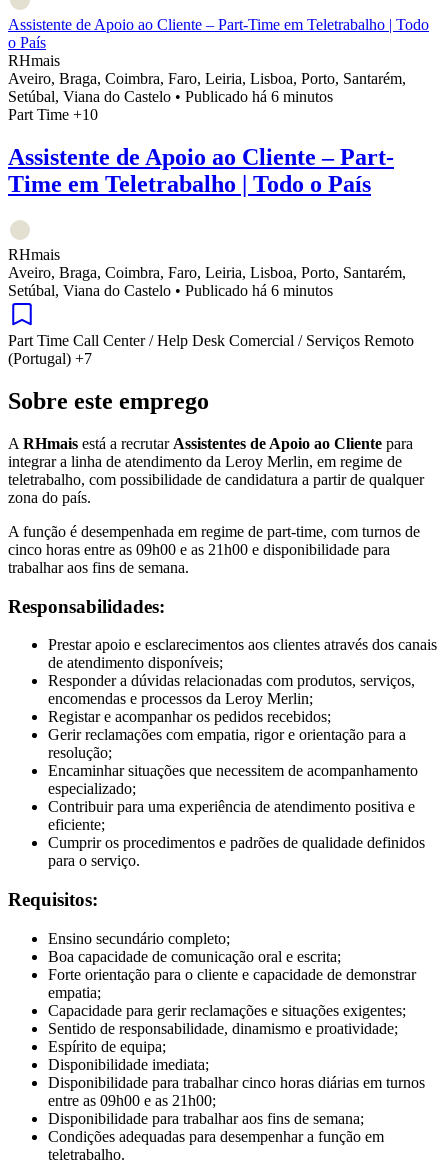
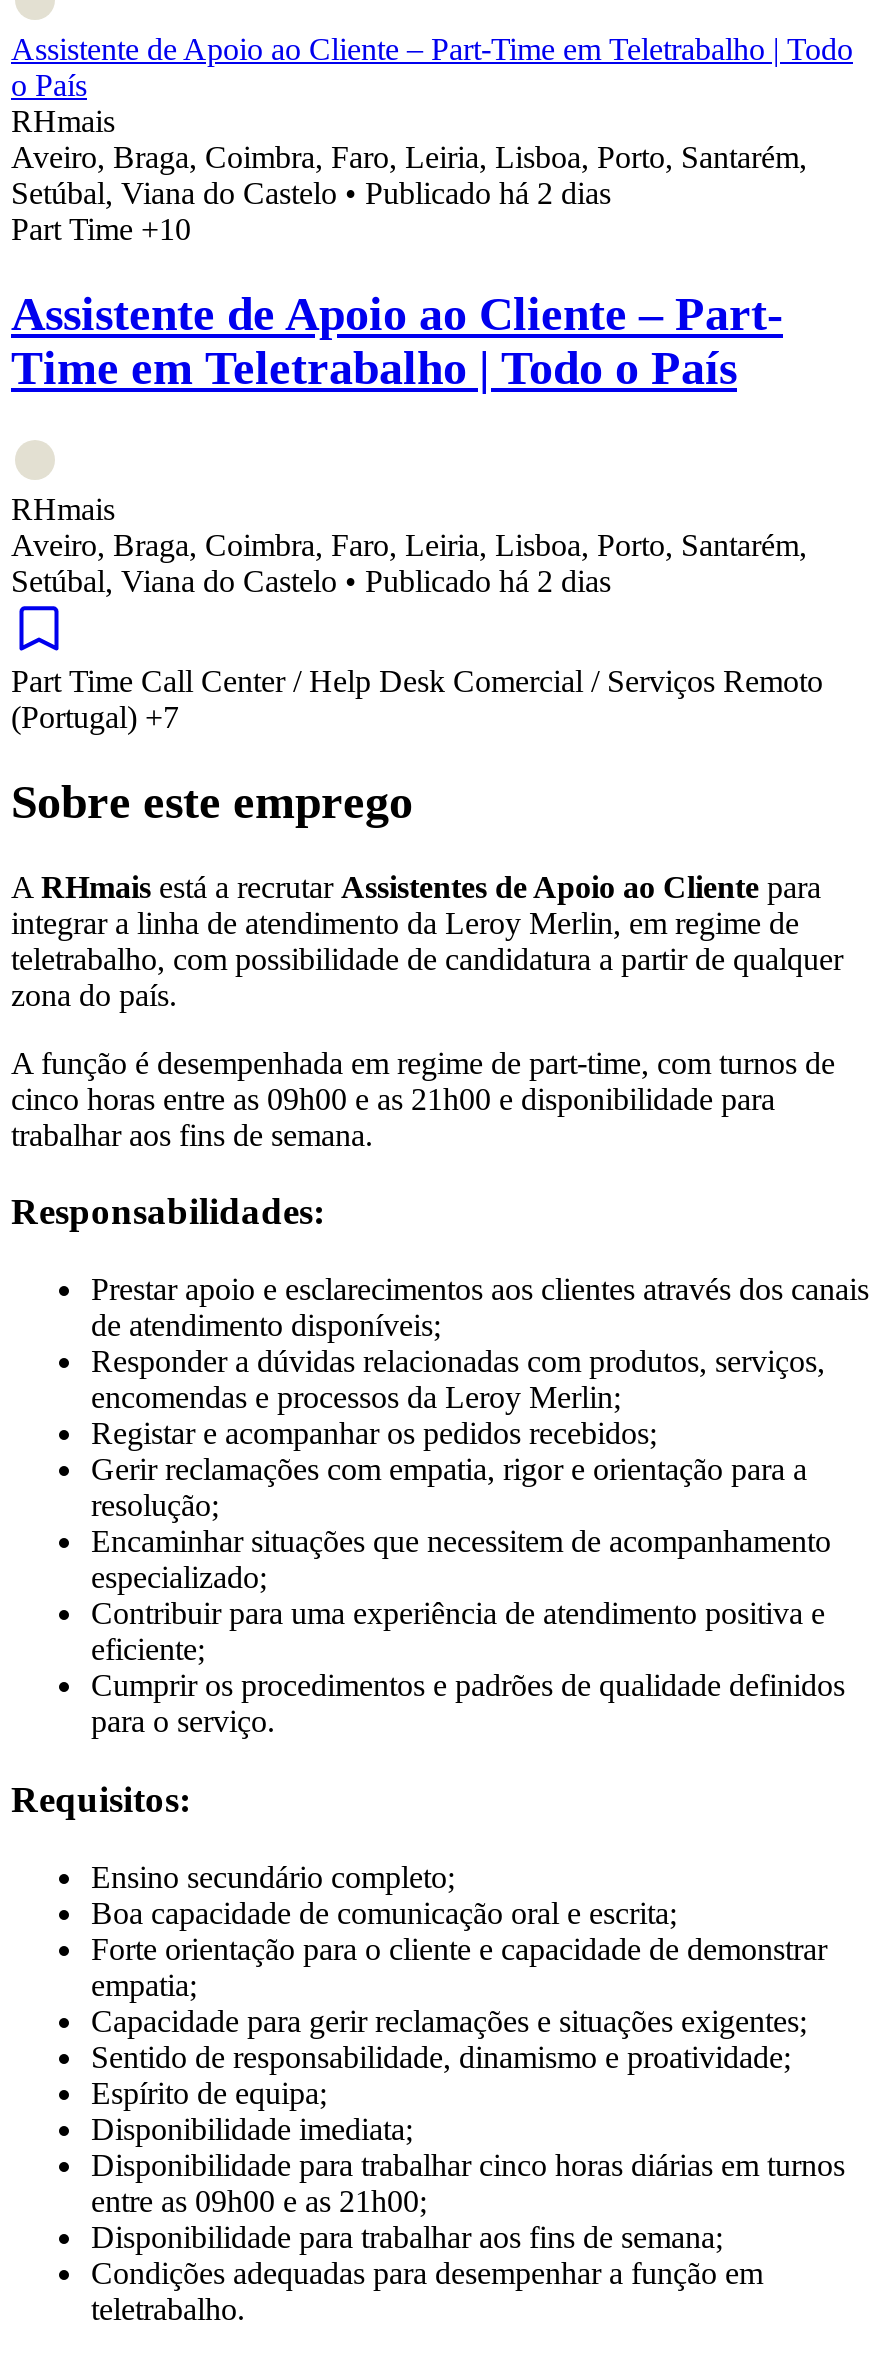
[8,88,333,105] Setúbal, Viana do Castelo • Publicado há 6 minutos -> [11,176,611,210] Setúbal, Viana do Castelo • Publicado há 2 dias
[8,282,333,299] Setúbal, Viana do Castelo • Publicado há 6 minutos -> [11,564,611,598] Setúbal, Viana do Castelo • Publicado há 2 dias

